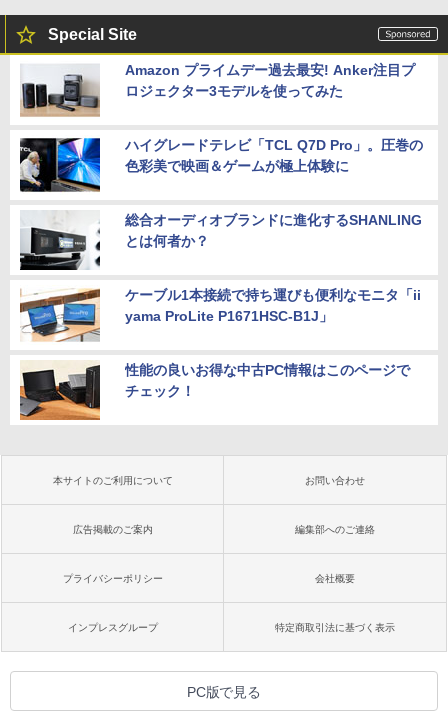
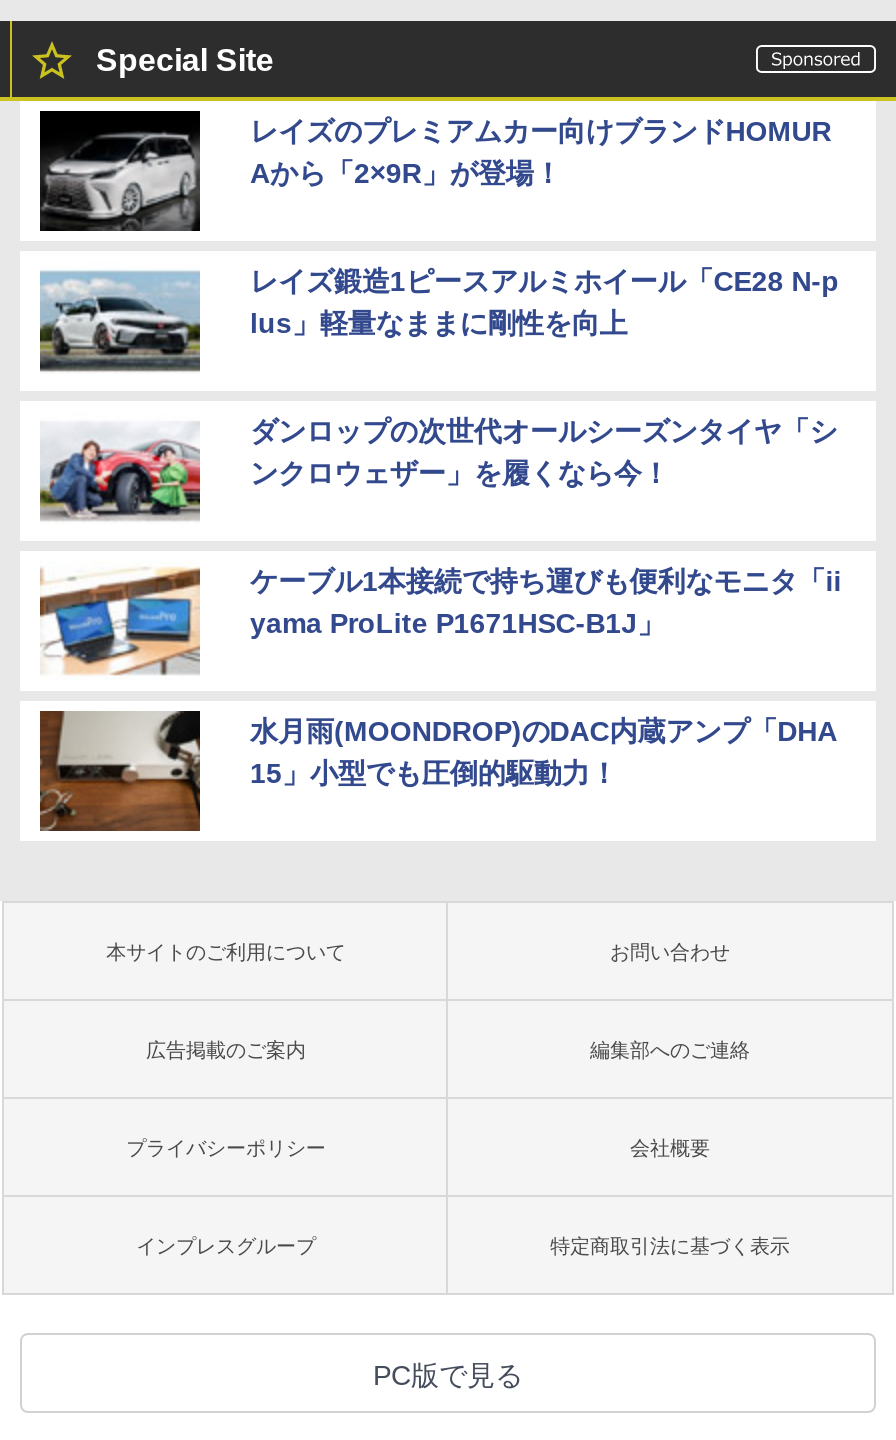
[20,60,415,120] [image] | Amazon プライムデー過去最安! Anker注目プ | ロジェクター3モデルを使ってみた -> [38,109,831,233] [image] | レイズのプレミアムカー向けブランドHOMUR | Aから「2×9R」が登場！
[19,137,423,193] [image] | ハイグレードテレビ「TCL Q7D Pro」。圧巻の | 色彩美で映画＆ゲームが極上体験に -> [38,266,839,375] [image] | レイズ鍛造1ピースアルミホイール「CE28 N-p | lus」軽量なままに剛性を向上
[19,212,422,271] [image] | 総合オーディオブランドに進化するSHANLING | とは何者か？ -> [40,416,837,531] [image] | ダンロップの次世代オールシーズンタイヤ「シ | ンクロウェザー」を履くなら今！
[19,360,410,421] [image] | 性能の良いお得な中古PC情報はこのページで | チェック！ -> [38,709,837,833] [image] | 水月雨(MOONDROP)のDAC内蔵アンプ「DHA | 15」小型でも圧倒的駆動力！

